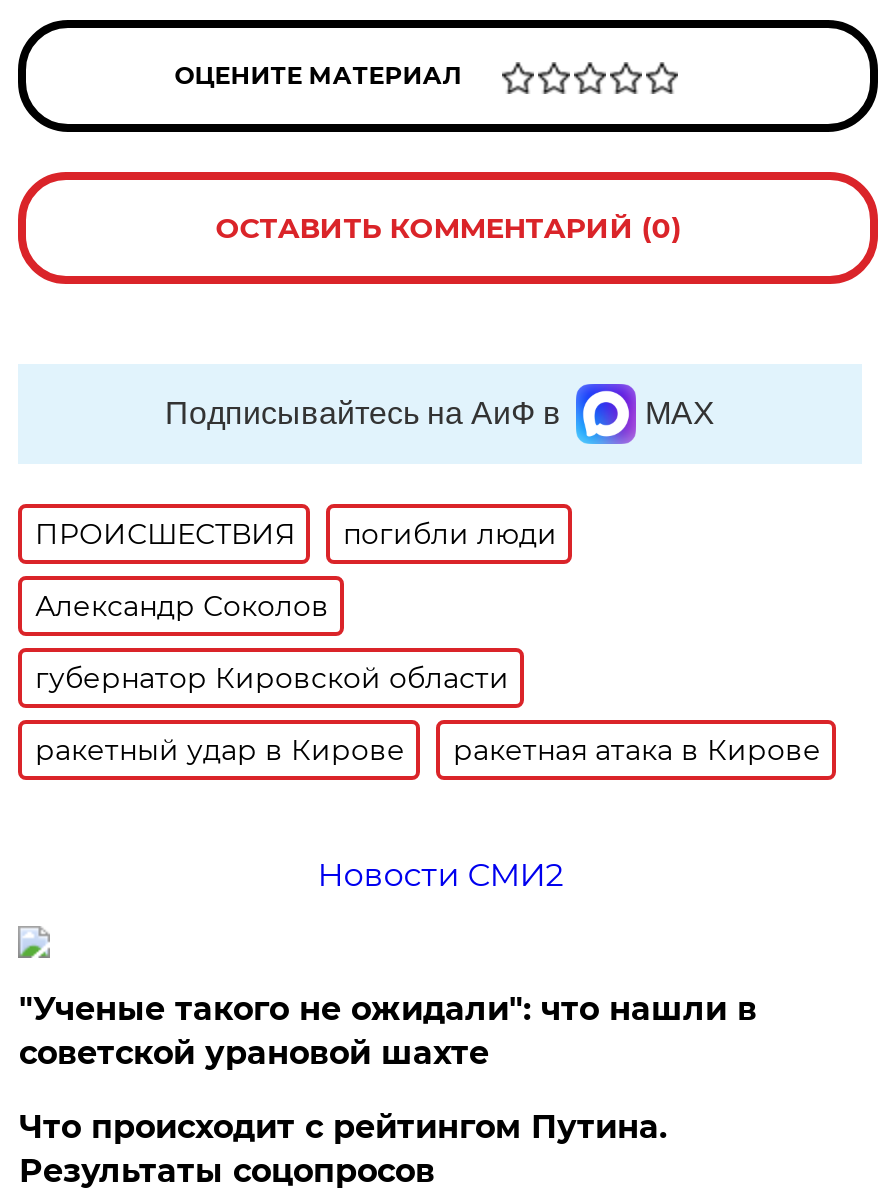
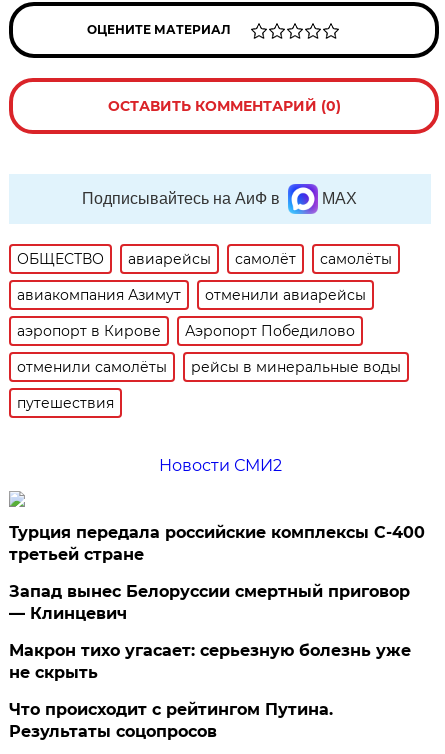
[35,516,821,768] ПРОИСШЕСТВИЯ | погибли люди | Александр Соколов | губернатор Кировской области | ракетный удар в Кирове | ракетная атака в Кирове -> [17,250,401,412] ОБЩЕСТВО | авиарейсы | самолёт | самолёты | авиакомпания Азимут | отменили авиарейсы | аэропорт в Кирове | Аэропорт Победилово | отменили самолёты | рейсы в минеральные воды | путешествия
[19,990,757,1072] "Ученые такого не ожидали": что нашли в | советской урановой шахте -> [9,523,425,682] Турция передала российские комплексы С-400 | третьей стране | Запад вынес Белоруссии смертный приговор | — Клинцевич | Макрон тихо угасает: серьезную болезнь уже | не скрыть

